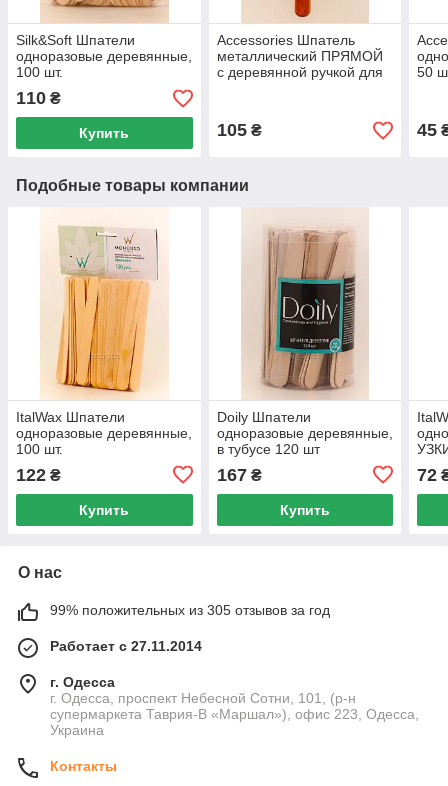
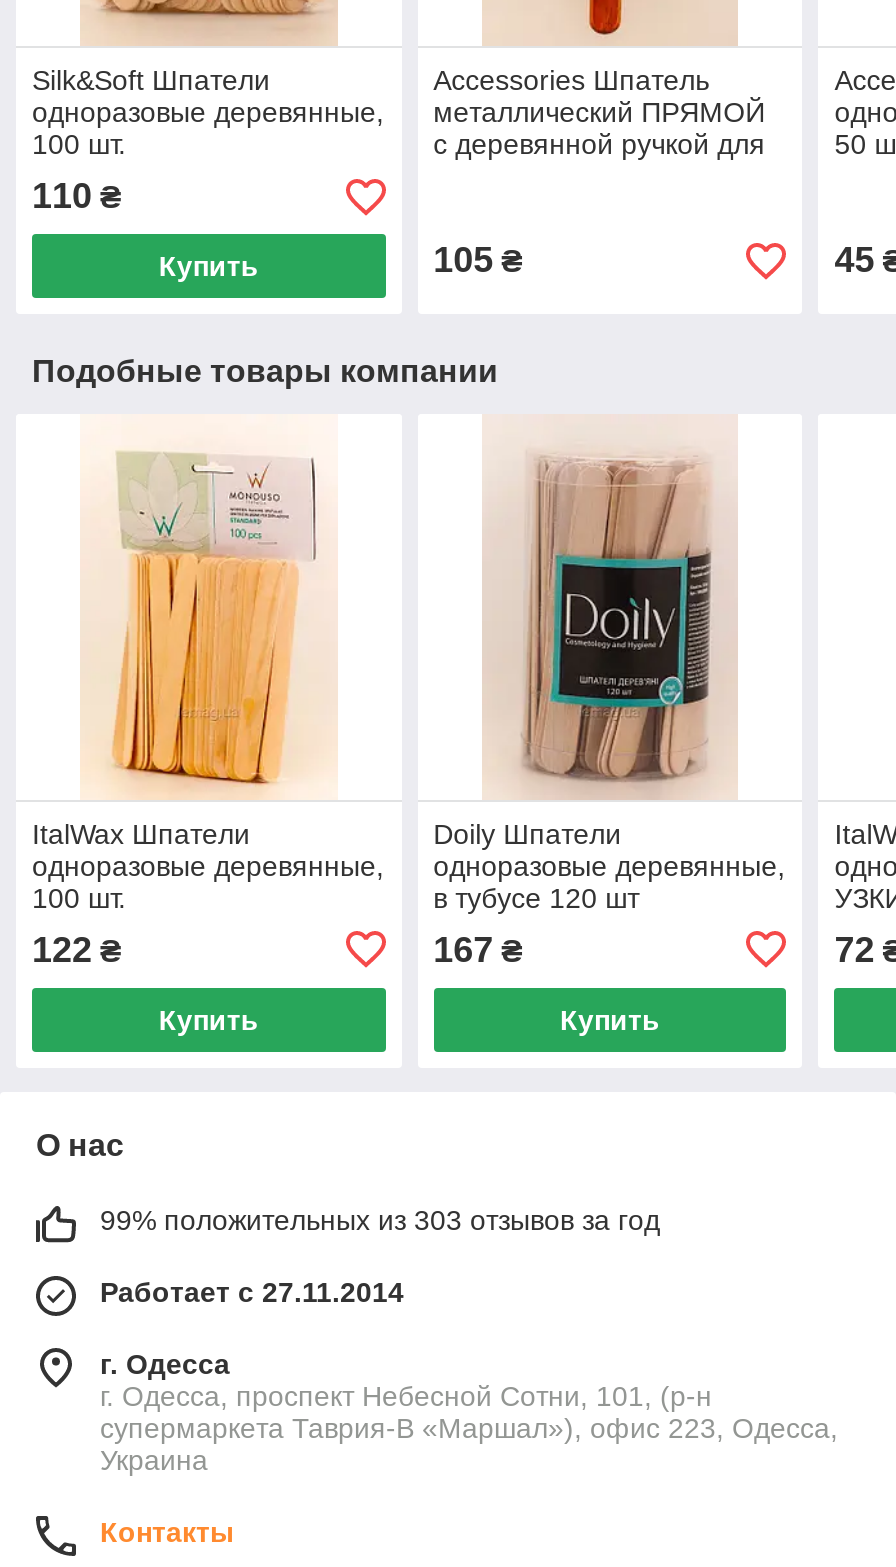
[50,602,330,618] 99% положительных из 305 отзывов за год -> [100,1204,660,1236] 99% положительных из 303 отзывов за год

